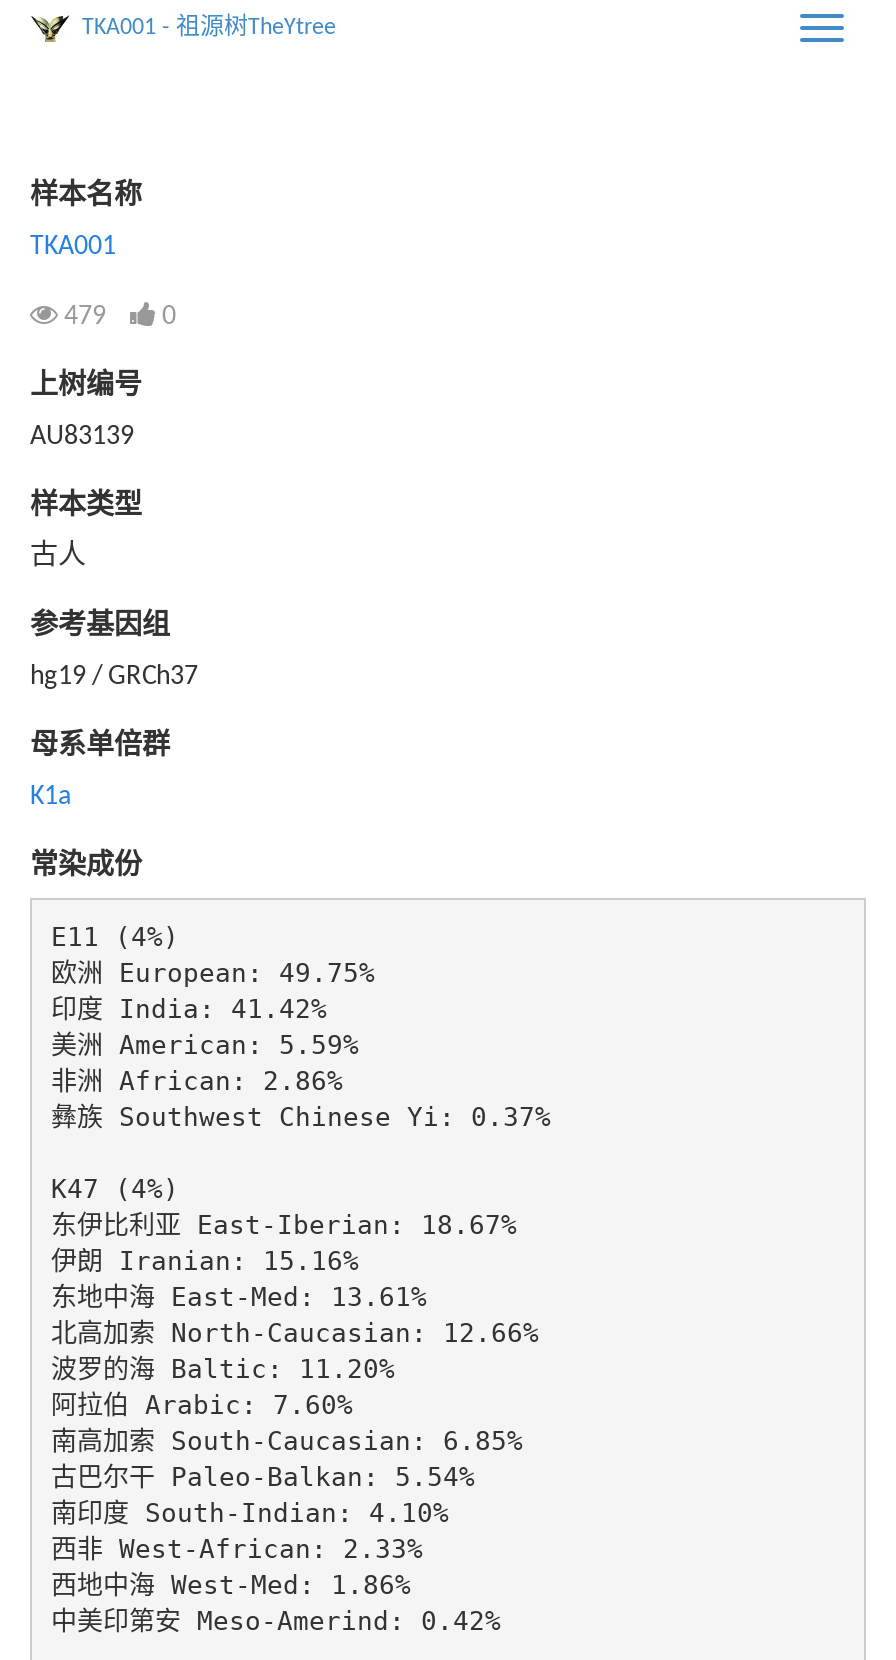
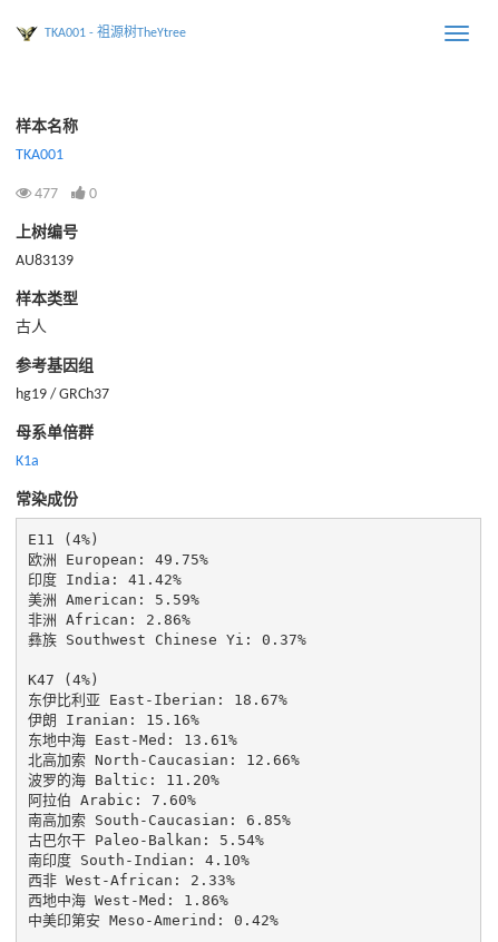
[64,302,176,332] 479 0 -> [35,186,97,203] 477 0

